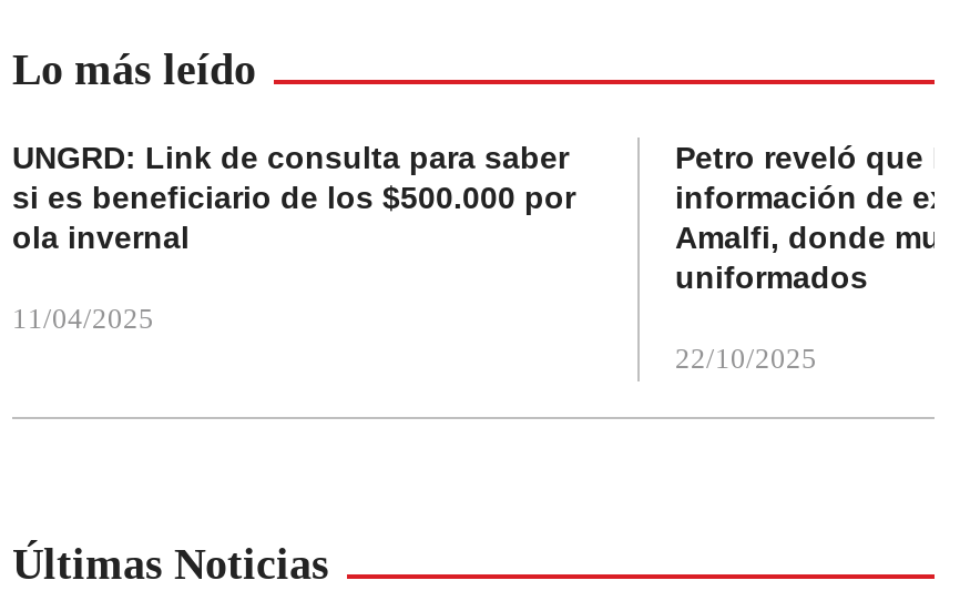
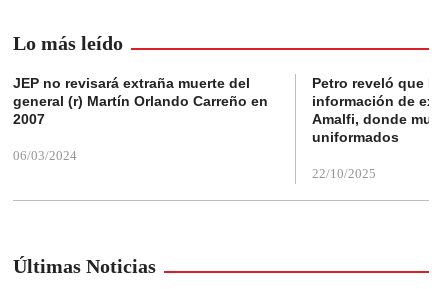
[12,140,575,256] UNGRD: Link de consulta para saber | si es beneficiario de los $500.000 por | ola invernal -> [13,75,268,127] JEP no revisará extraña muerte del | general (r) Martín Orlando Carreño en | 2007
[12,302,154,336] 11/04/2025 -> [13,148,77,163] 06/03/2024

